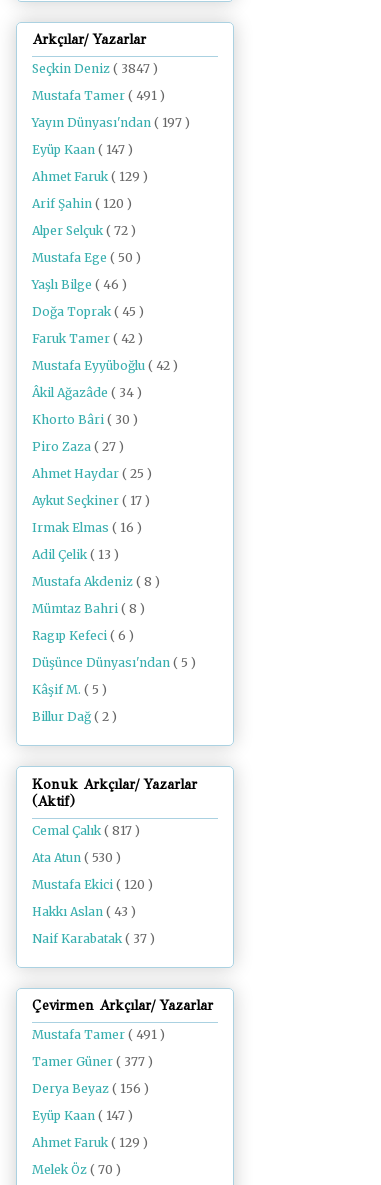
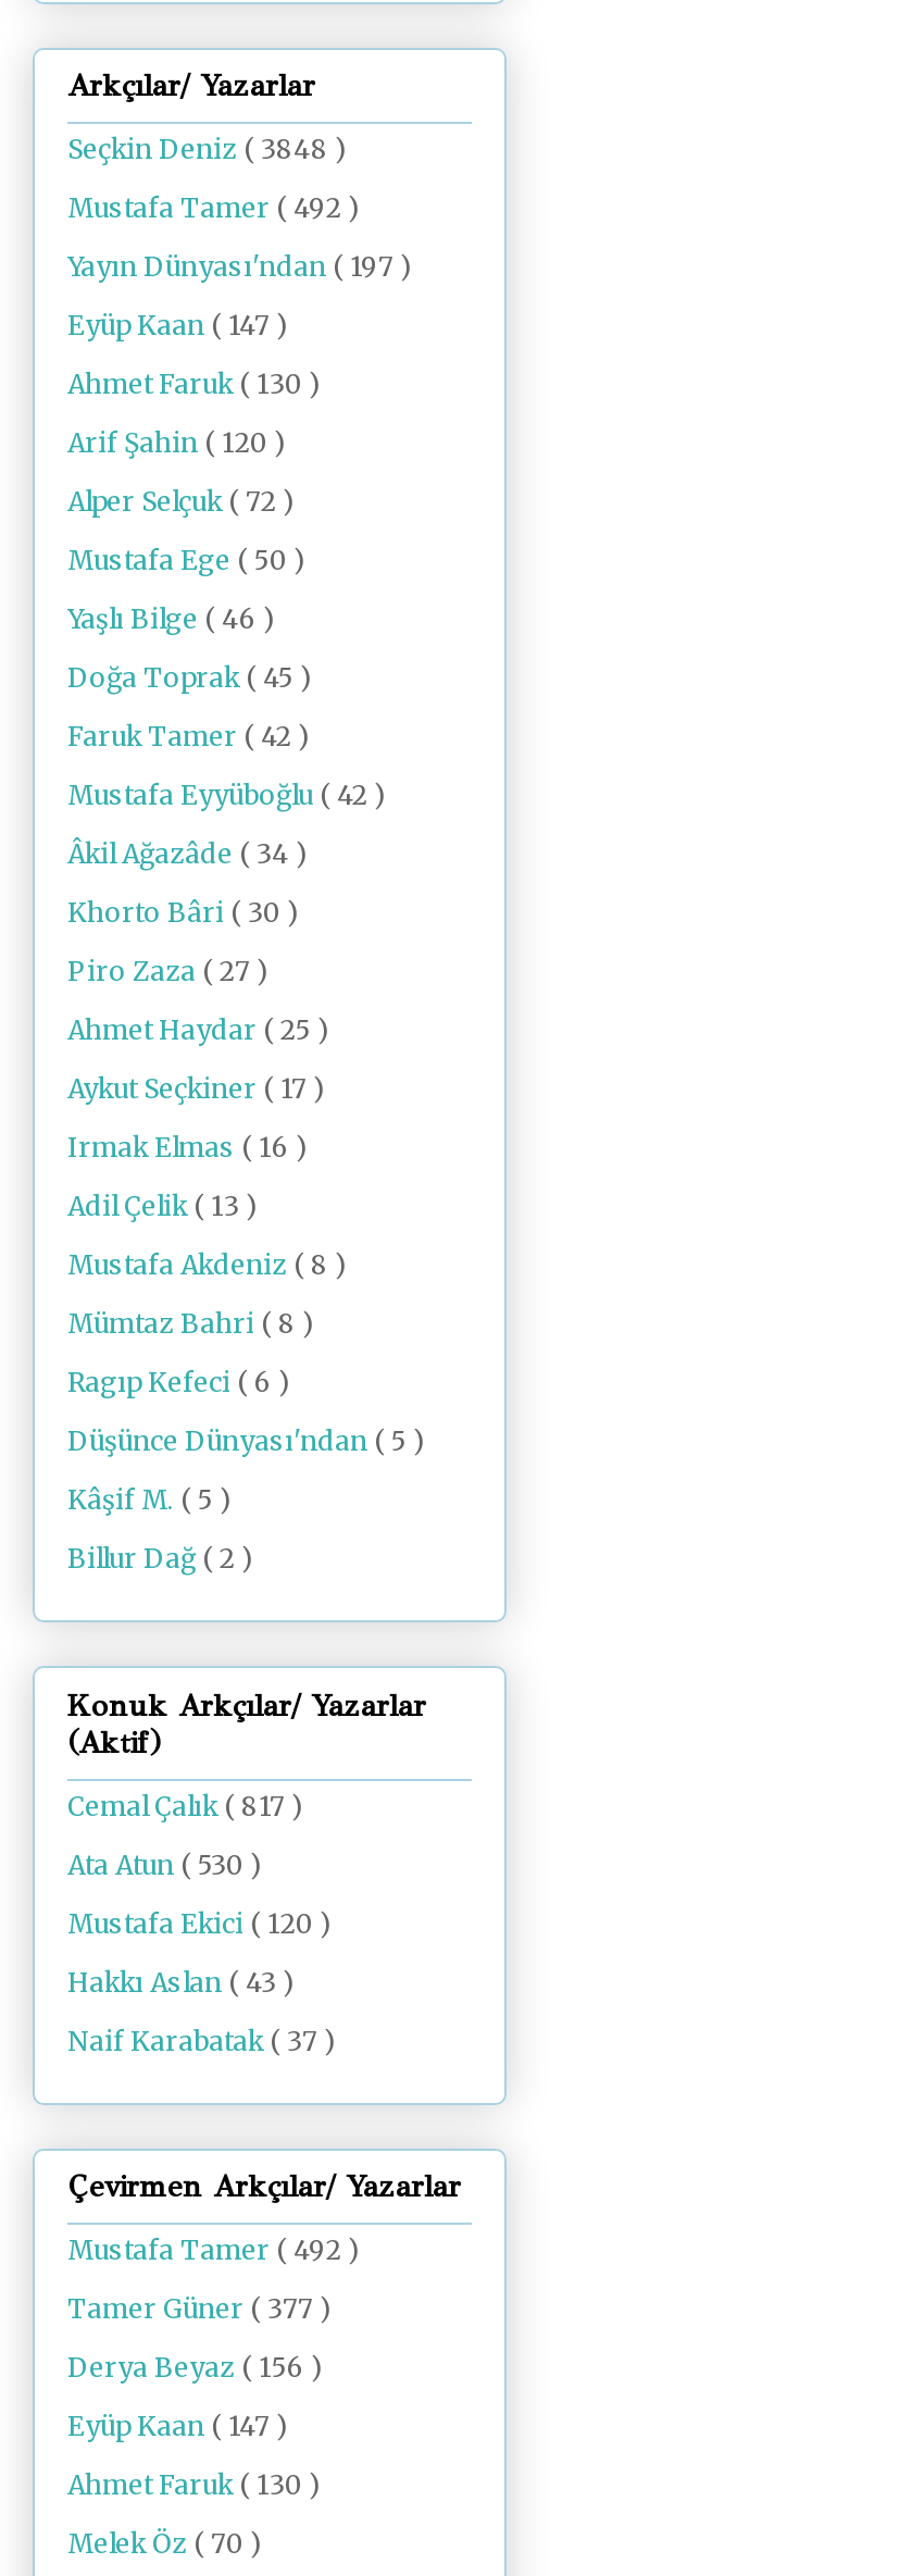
[32,61,158,76] Seçkin Deniz ( 3847 ) -> [67,133,346,166] Seçkin Deniz ( 3848 )
[32,88,165,103] Mustafa Tamer ( 491 ) -> [67,192,359,224] Mustafa Tamer ( 492 )
[32,169,148,184] Ahmet Faruk ( 129 ) -> [67,368,320,401] Ahmet Faruk ( 130 )
[32,1027,165,1042] Mustafa Tamer ( 491 ) -> [67,2233,359,2266] Mustafa Tamer ( 492 )
[32,1135,148,1150] Ahmet Faruk ( 129 ) -> [67,2468,320,2501] Ahmet Faruk ( 130 )

